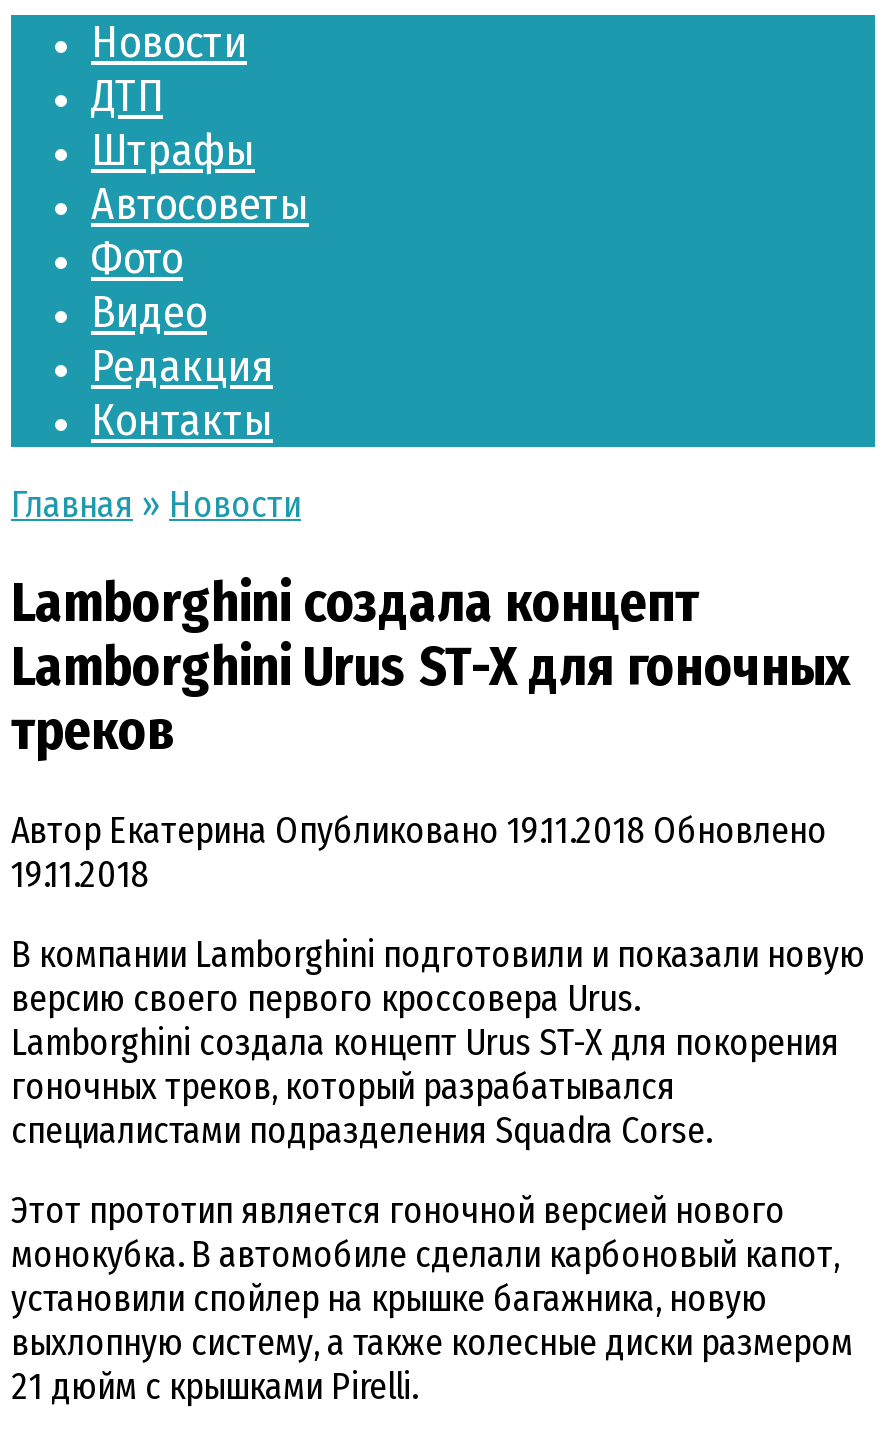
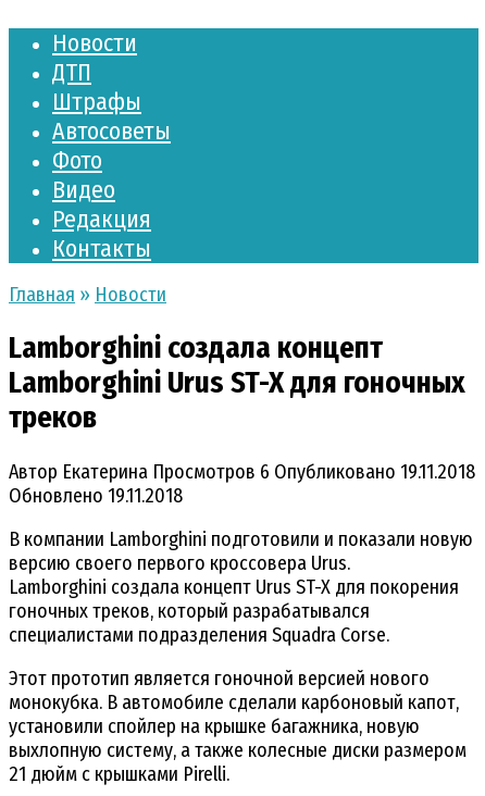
[11,809,827,897] Автор Екатерина Опубликовано 19.11.2018 Обновлено | 19.11.2018 -> [9,460,475,508] Автор Екатерина Просмотров 6 Опубликовано 19.11.2018 | Обновлено 19.11.2018

